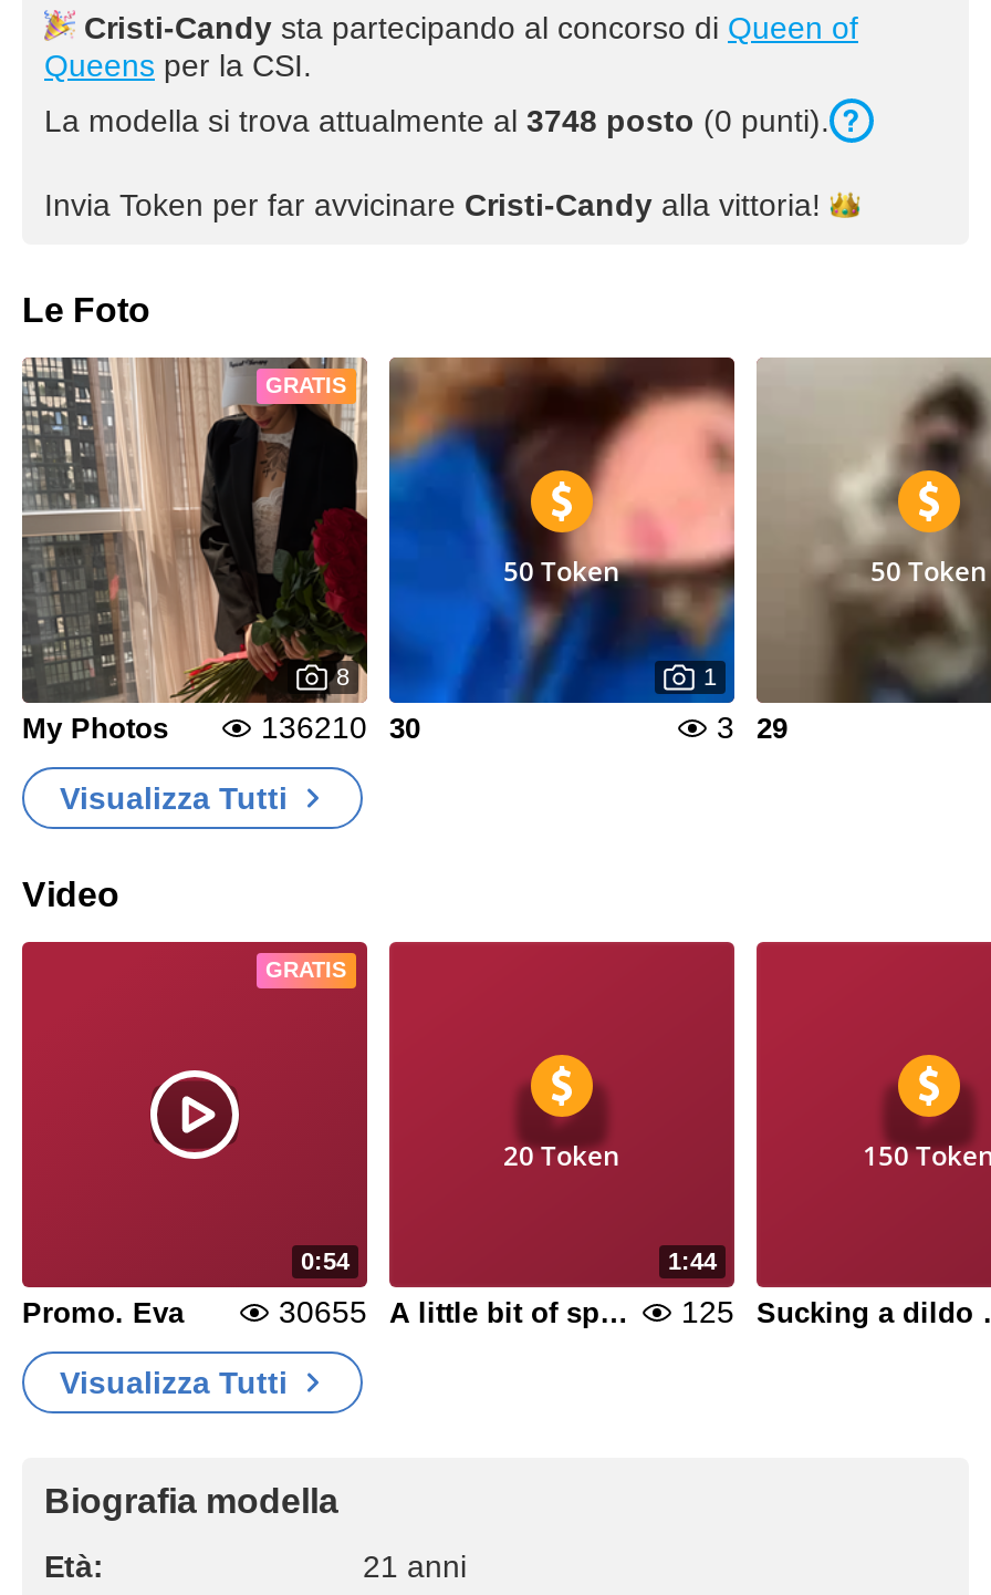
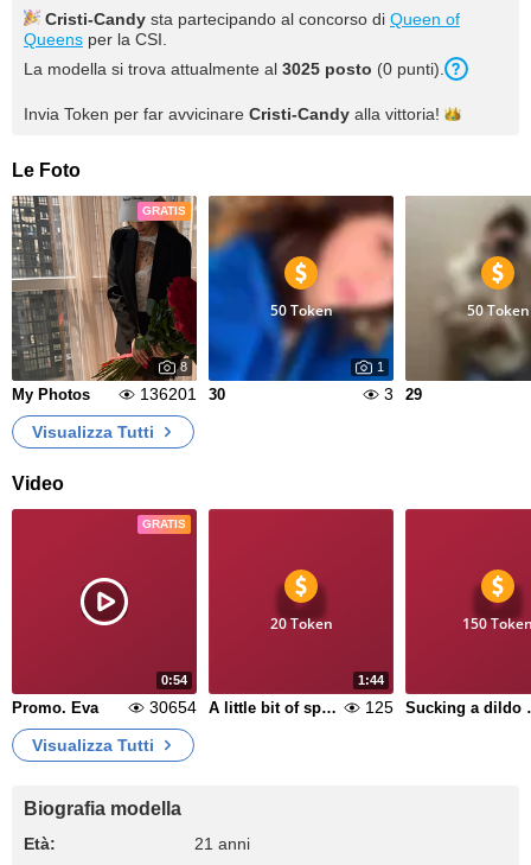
[44,103,830,138] La modella si trova attualmente al 3748 posto (0 punti). -> [24,59,444,78] La modella si trova attualmente al 3025 posto (0 punti).
[261,710,420,745] 136210 30 -> [140,384,225,403] 136201 30
[279,1294,367,1329] 30655 -> [149,698,197,717] 30654

